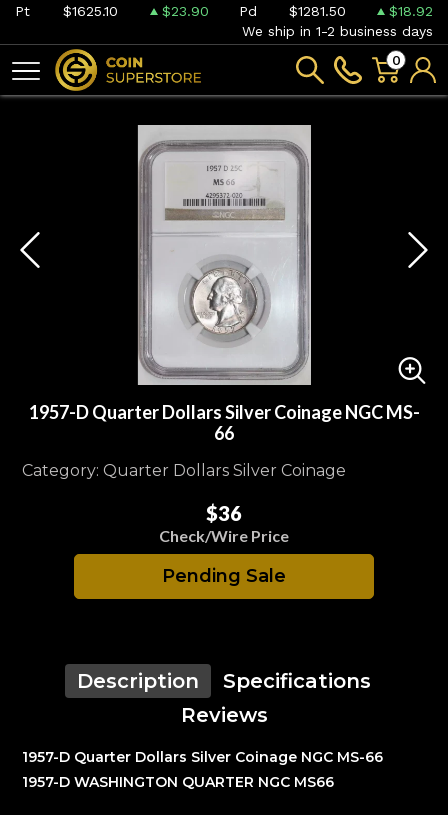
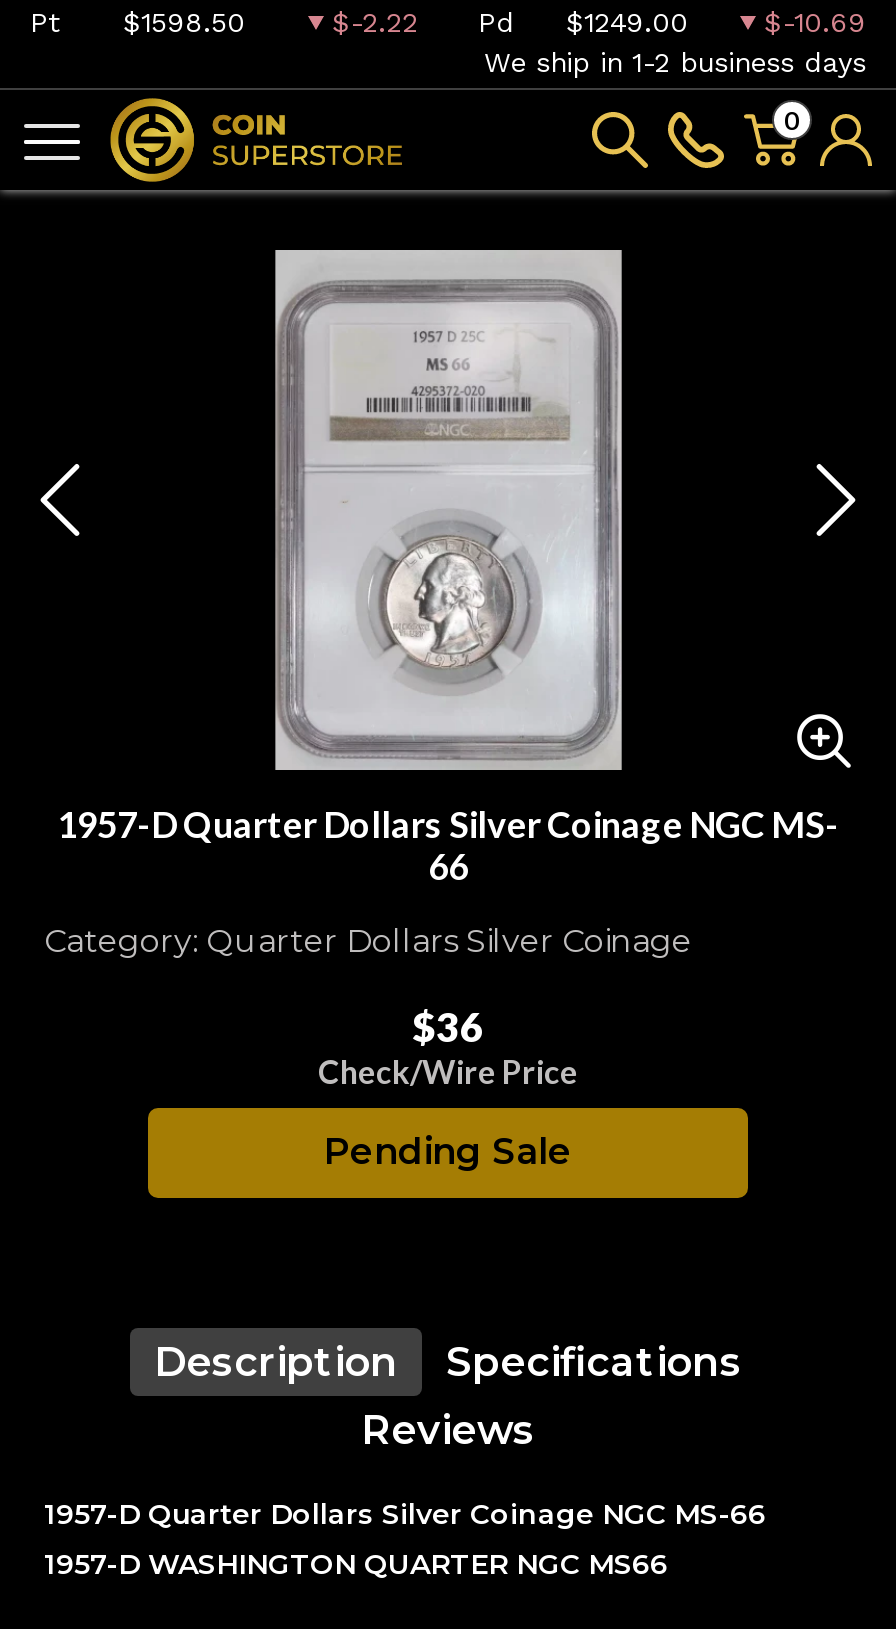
[62,3,117,19] $1625.10 -> [123,6,245,38] $1598.50
[162,3,209,19] $23.90 -> [332,6,418,38] $-2.22
[288,3,345,19] $1281.50 -> [566,6,688,38] $1249.00
[389,3,433,19] $18.92 -> [764,6,866,38] $-10.69

